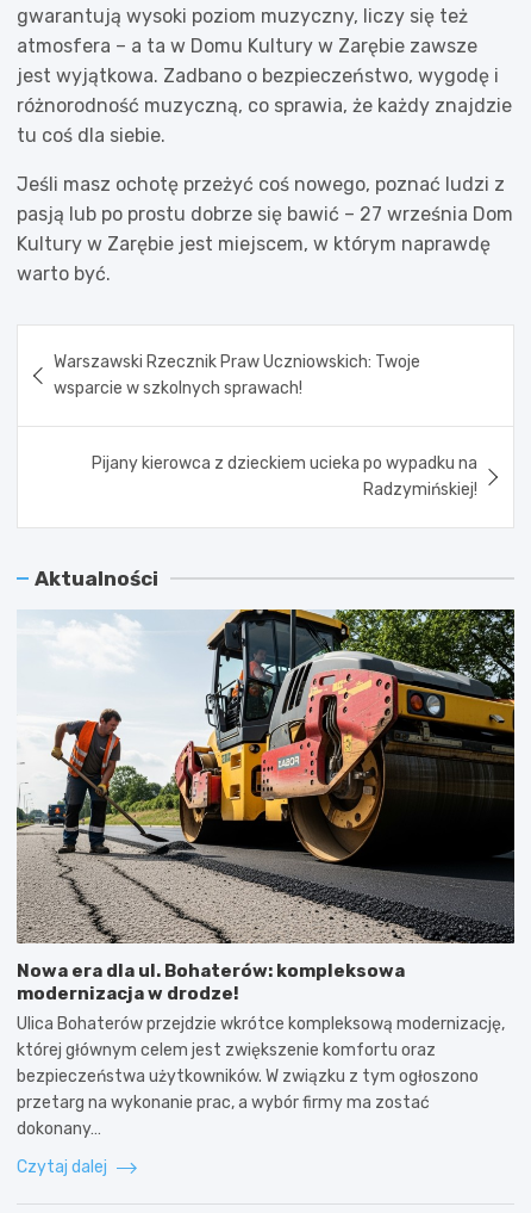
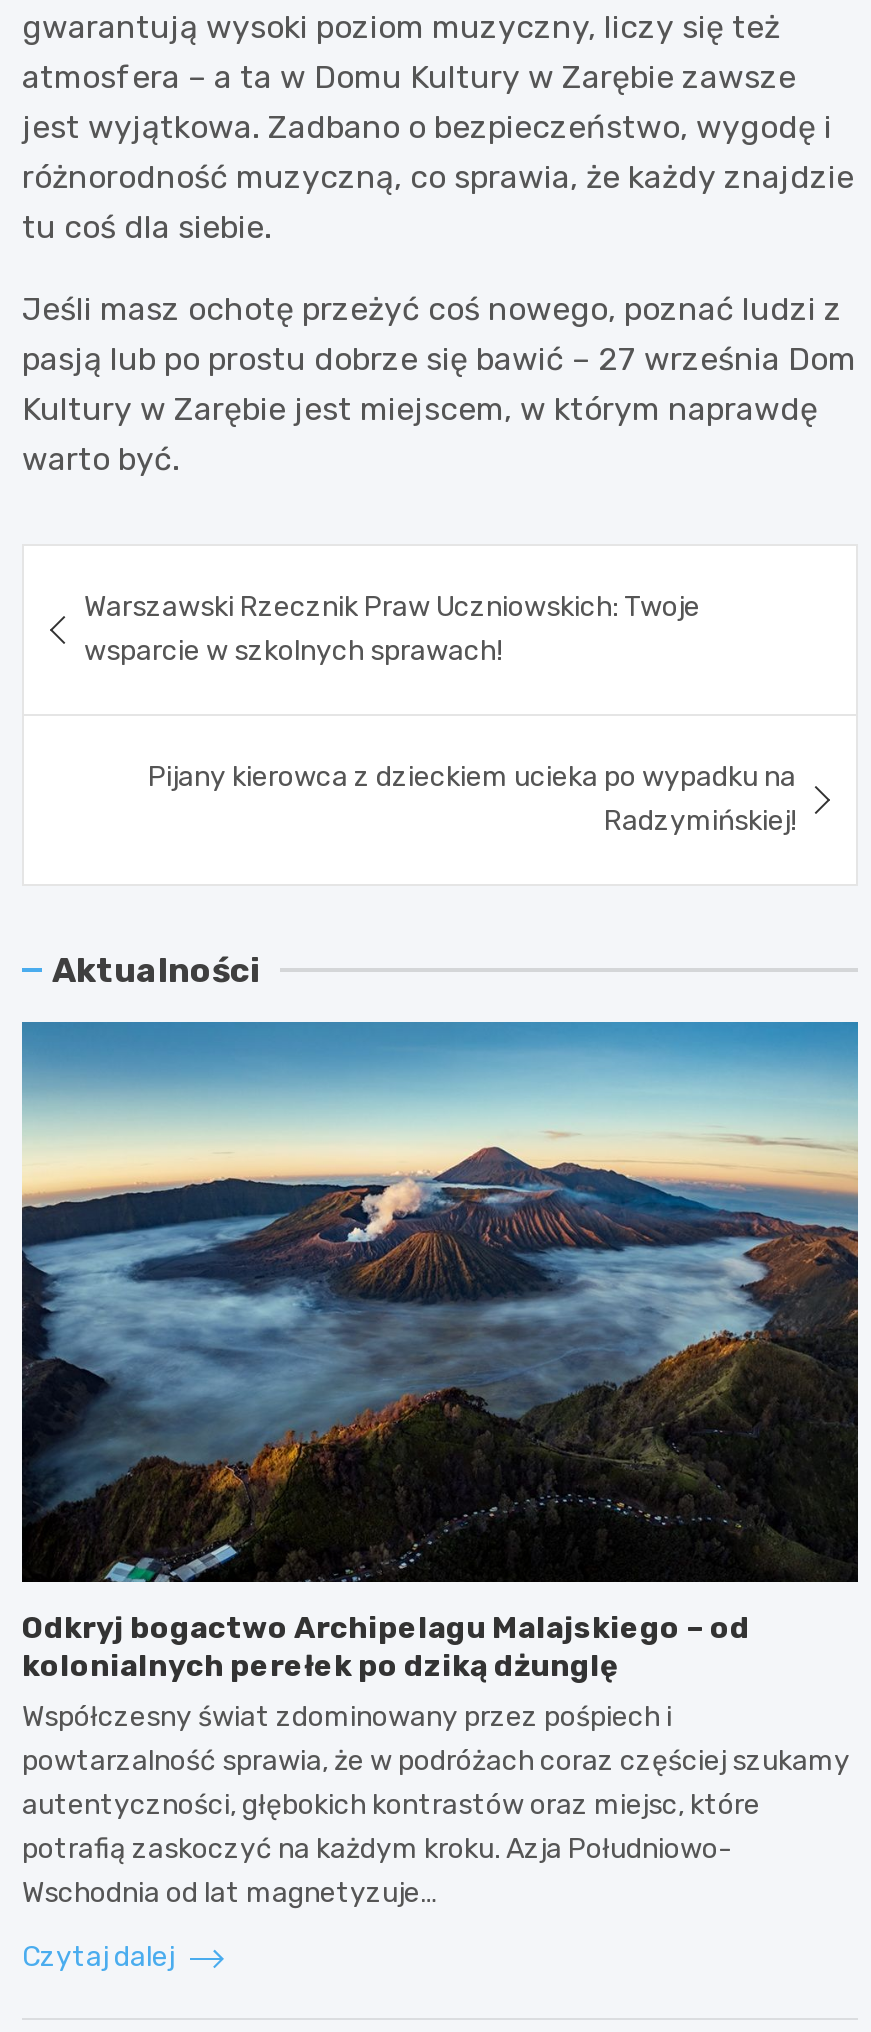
[15,608,516,1139] [image] | Nowa era dla ul. Bohaterów: kompleksowa | modernizacja w drodze! | Ulica Bohaterów przejdzie wkrótce kompleksową modernizację, | której głównym celem jest zwiększenie komfortu oraz | bezpieczeństwa użytkowników. W związku z tym ogłoszono | przetarg na wykonanie prac, a wybór firmy ma zostać | dokonany… -> [20,1020,860,1910] [image] | Odkryj bogactwo Archipelagu Malajskiego – od | kolonialnych perełek po dziką dżunglę | Współczesny świat zdominowany przez pośpiech i | powtarzalność sprawia, że w podróżach coraz częściej szukamy | autentyczności, głębokich kontrastów oraz miejsc, które | potrafią zaskoczyć na każdym kroku. Azja Południowo- | Wschodnia od lat magnetyzuje…

